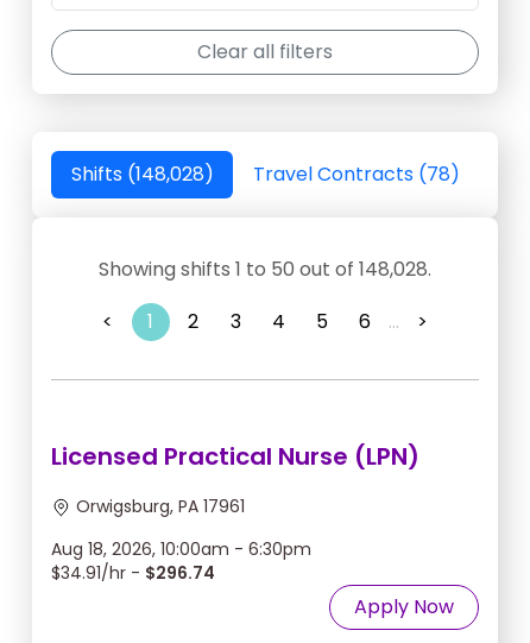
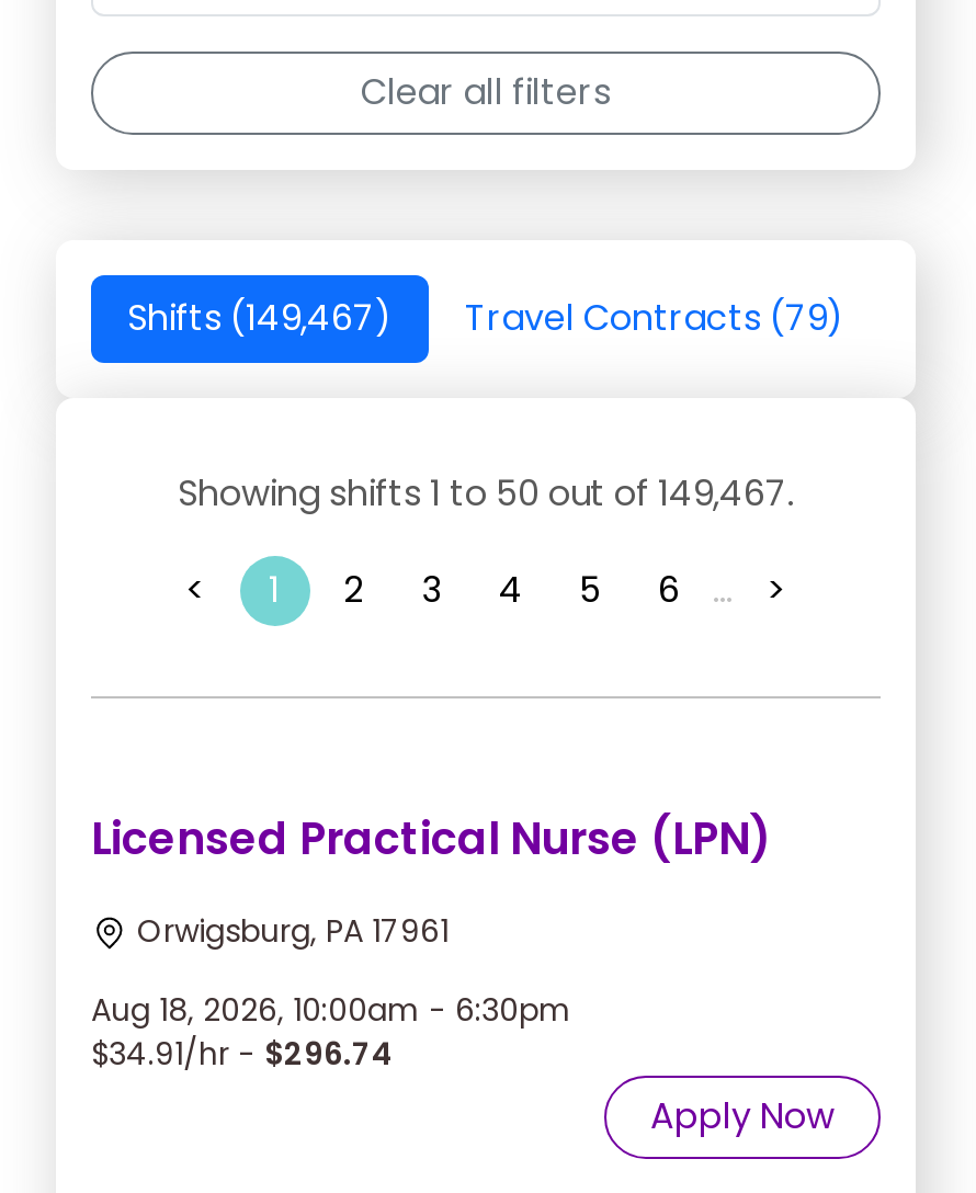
[71,161,213,188] Shifts (148,028) -> [127,293,393,344] Shifts (149,467)
[253,161,459,188] Travel Contracts (78) -> [465,293,844,344] Travel Contracts (79)
[99,256,431,283] Showing shifts 1 to 50 out of 148,028. -> [178,469,794,519] Showing shifts 1 to 50 out of 149,467.

